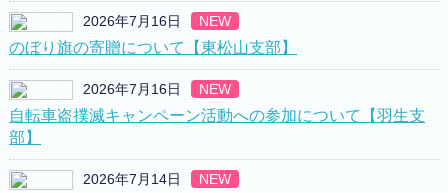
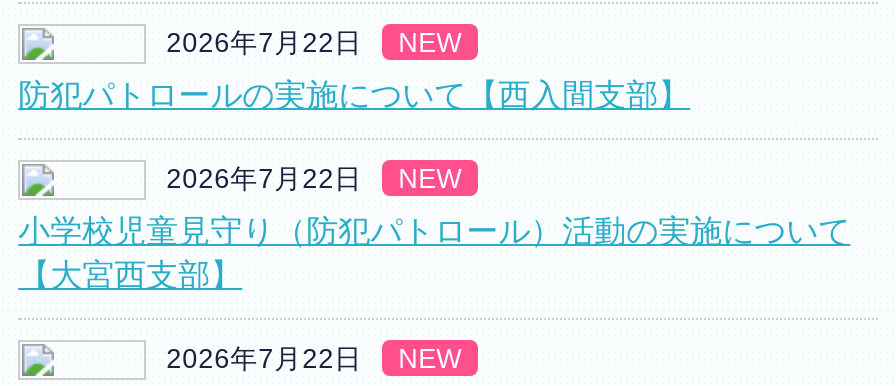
[83,14,231,29] 2026年7月16日 NEW -> [166,28,462,58] 2026年7月22日 NEW
[9,39,297,56] のぼり旗の寄贈について【東松山支部】 -> [18,78,690,112] 防犯パトロールの実施について【西入間支部】
[83,82,231,97] 2026年7月16日 NEW -> [166,164,462,194] 2026年7月22日 NEW
[9,107,425,146] 自転車盗撲滅キャンペーン活動への参加について【羽生支 | 部】 -> [18,214,850,292] 小学校児童見守り（防犯パトロール）活動の実施について | 【大宮西支部】
[83,172,231,187] 2026年7月14日 NEW -> [166,344,462,374] 2026年7月22日 NEW

